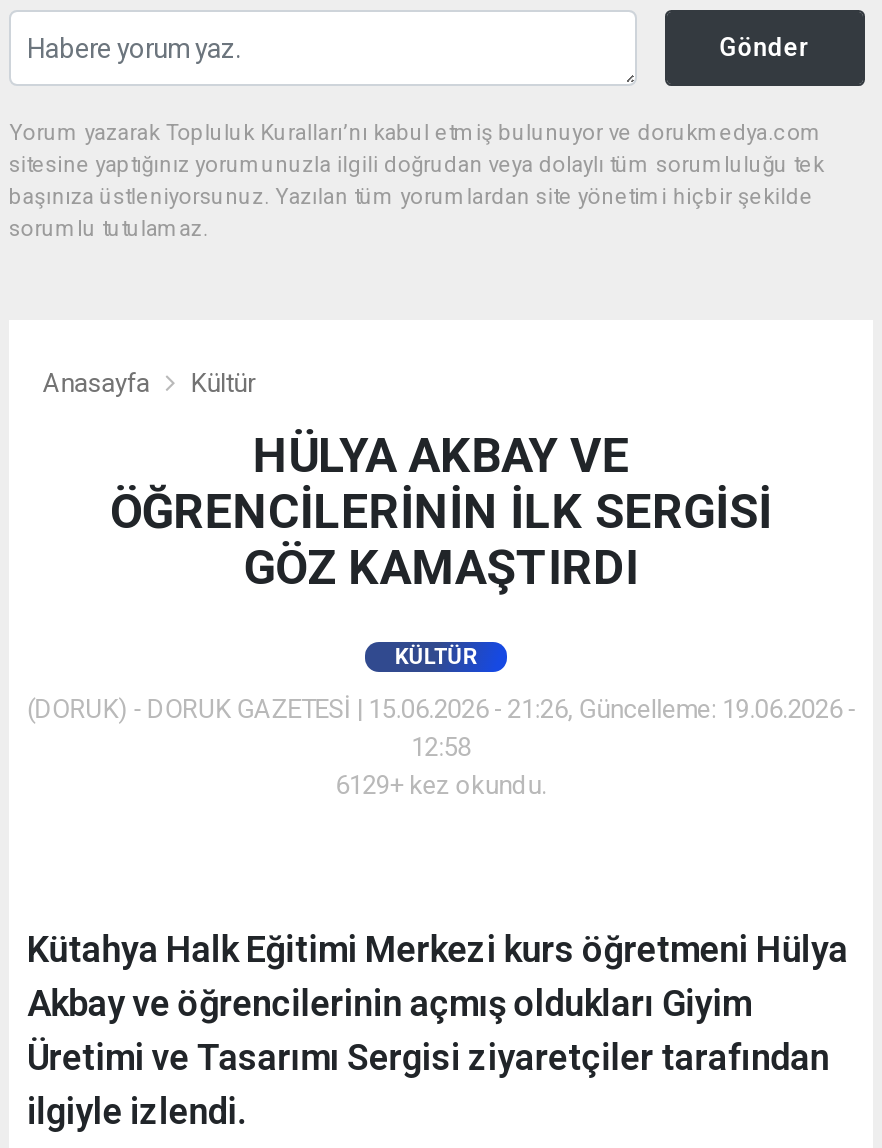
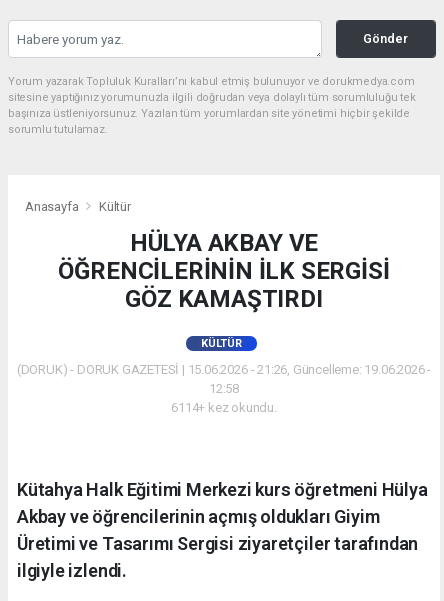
[335,769,547,799] 6129+ kez okundu. -> [171,400,277,415] 6114+ kez okundu.

